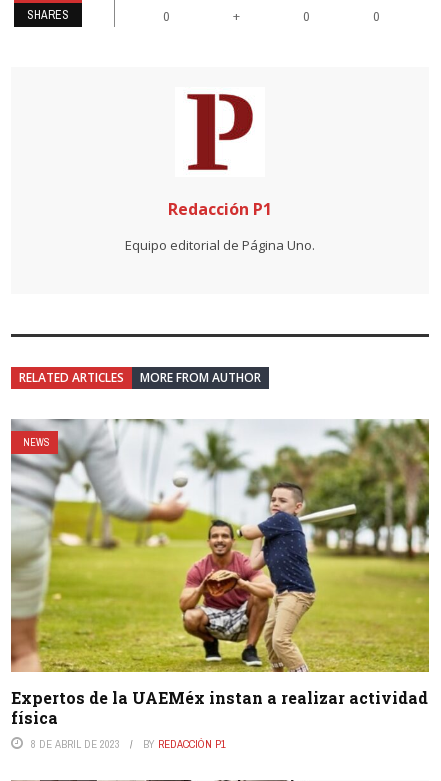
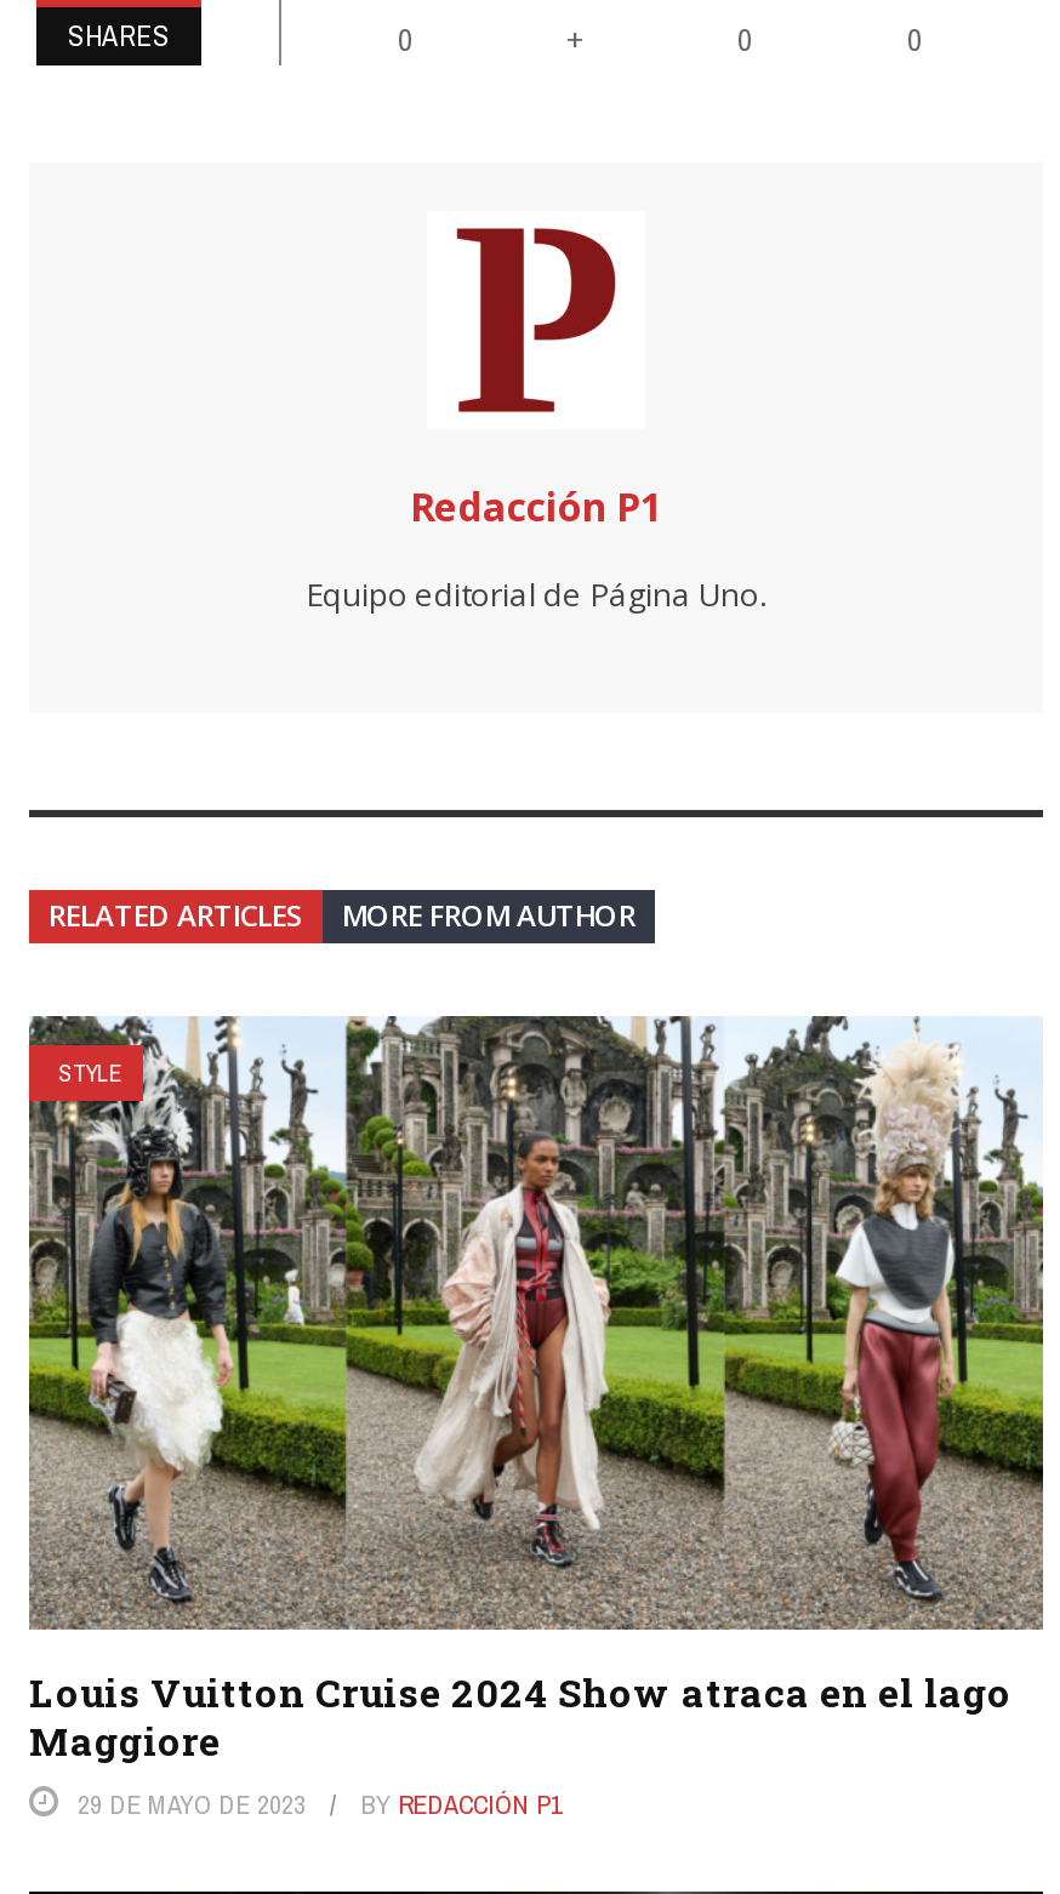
[10,418,430,673] [image] | NEWS -> [27,1014,1045,1632] [image] | STYLE
[11,687,428,751] Expertos de la UAEMéx instan a realizar actividad | física | 8 DE ABRIL DE 2023 -> [29,1667,1011,1822] Louis Vuitton Cruise 2024 Show atraca en el lago | Maggiore | 29 DE MAYO DE 2023

